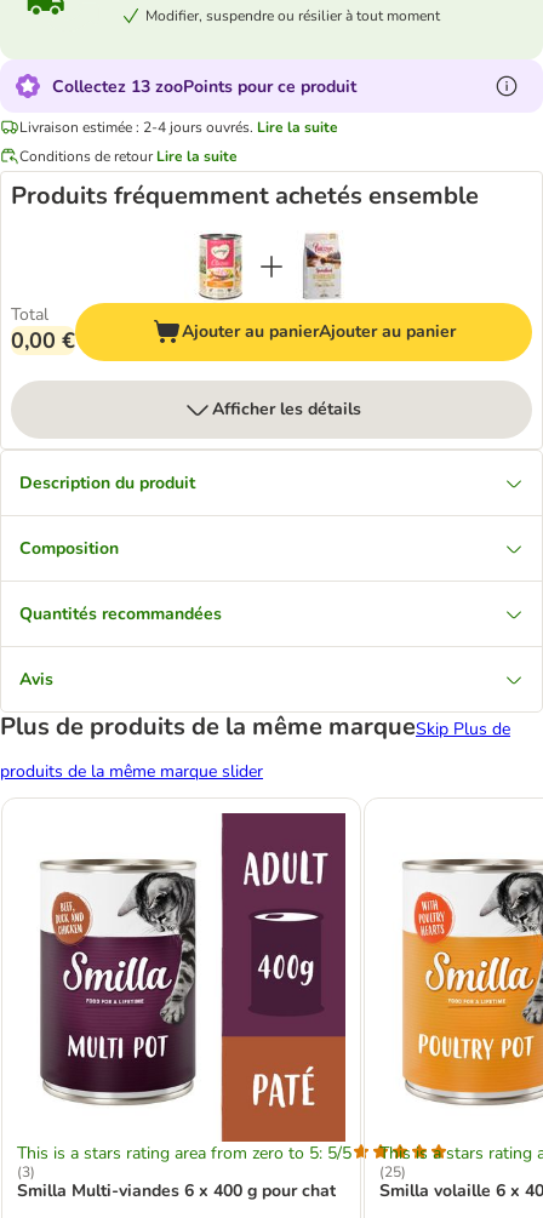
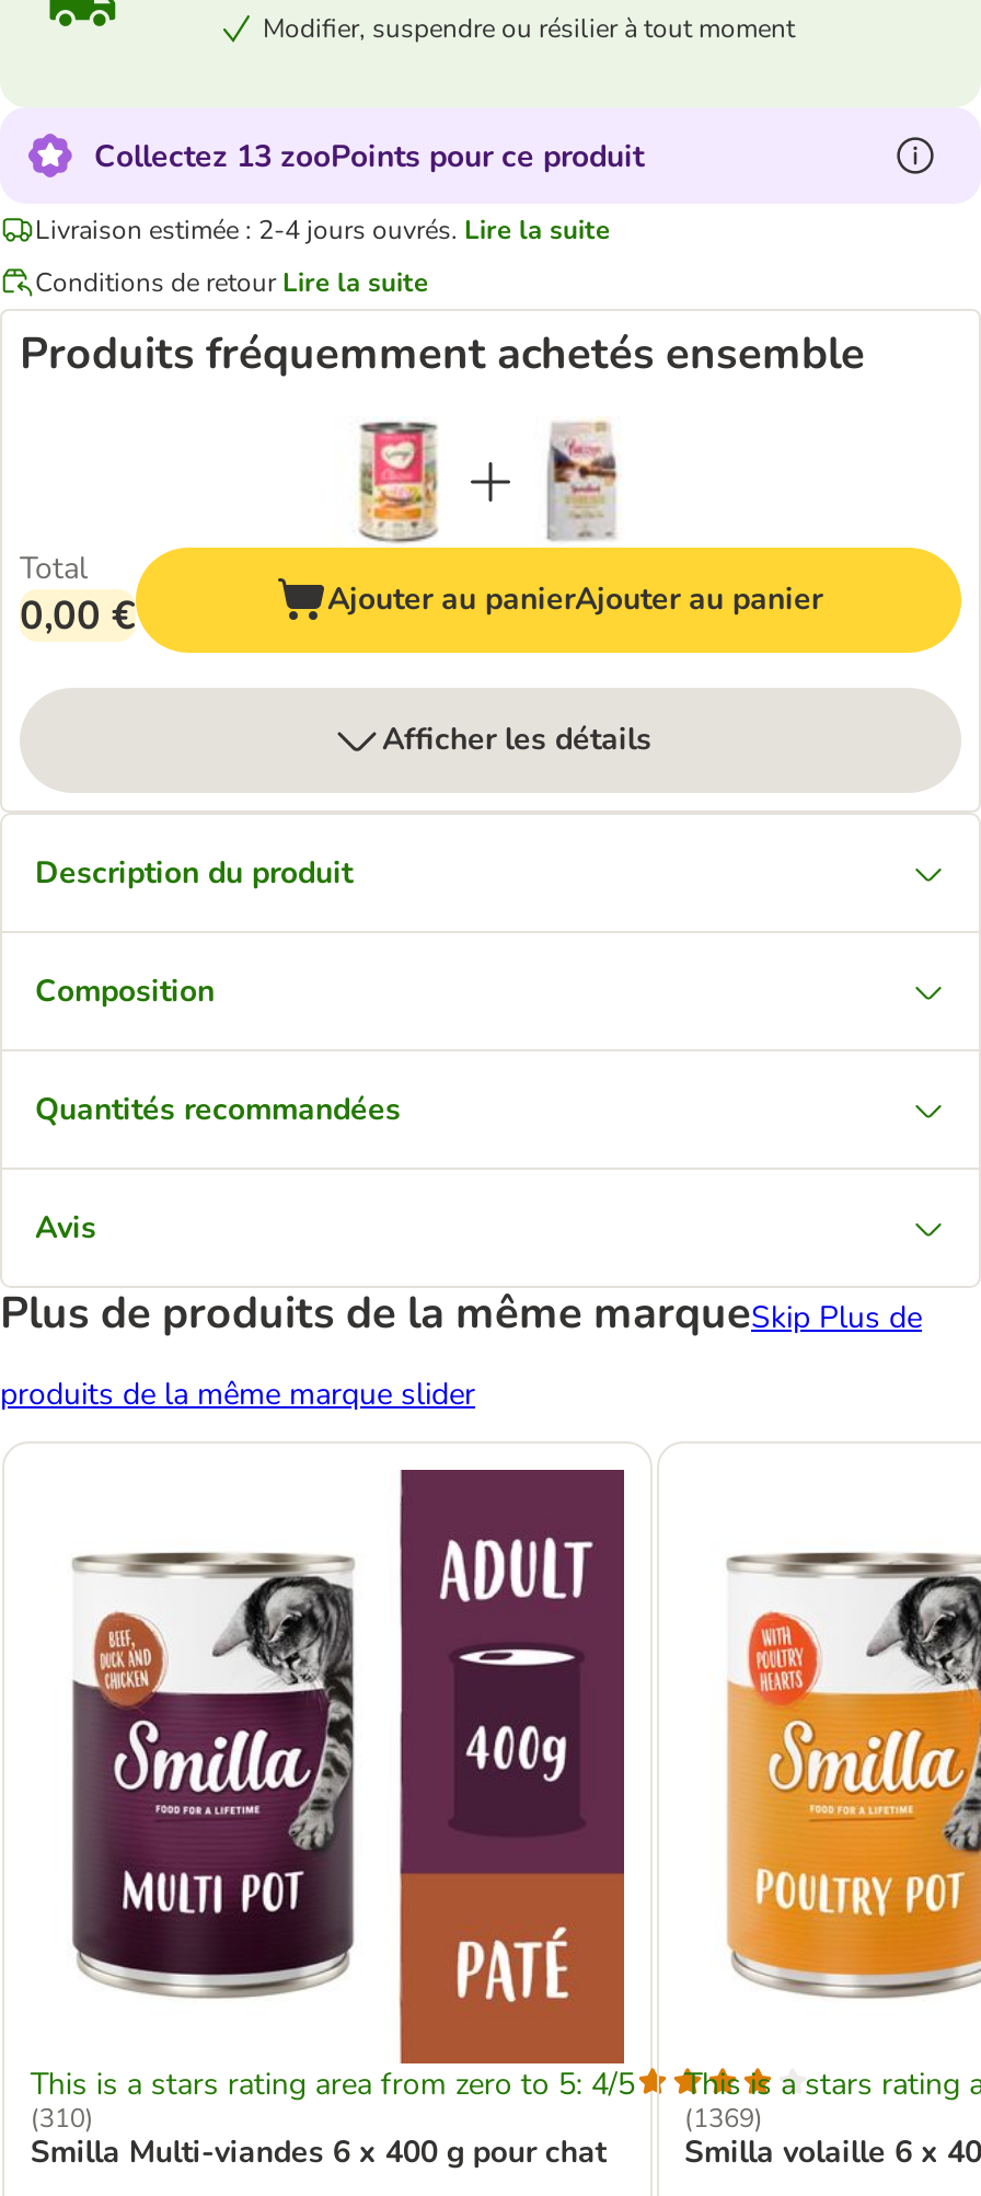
[17,1142,351,1165] This is a stars rating area from zero to 5: 5/5 -> [30,2063,635,2105] This is a stars rating area from zero to 5: 4/5
[17,1162,35,1182] (3) -> [30,2100,94,2136] (310)
[379,1162,405,1182] (25) -> [684,2100,763,2136] (1369)

